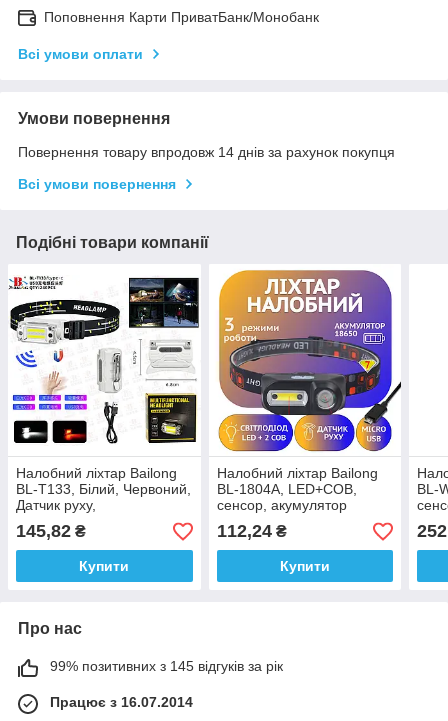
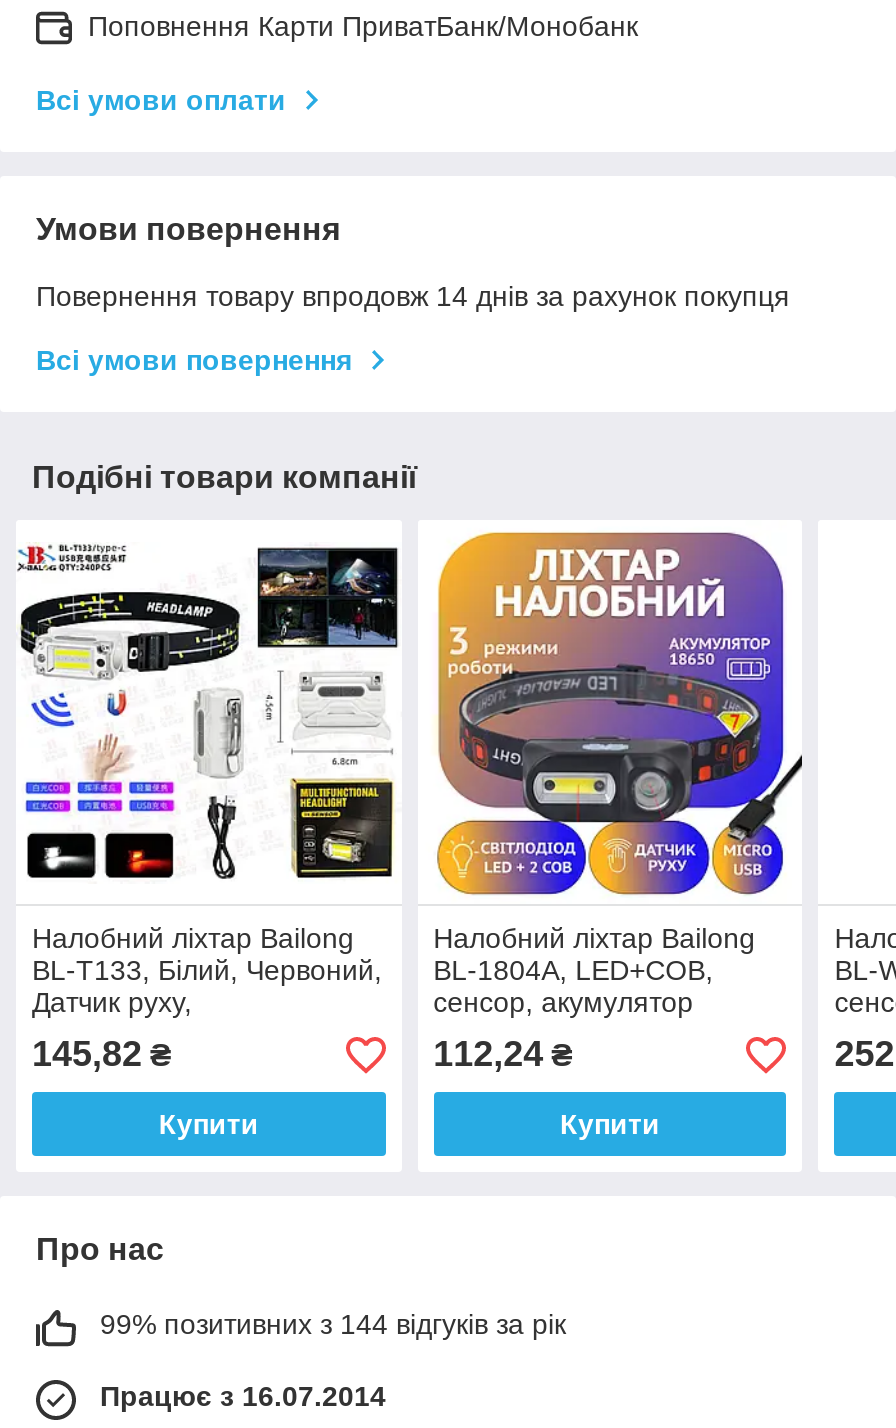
[50,658,283,674] 99% позитивних з 145 відгуків за рік -> [100,1309,566,1341] 99% позитивних з 144 відгуків за рік

